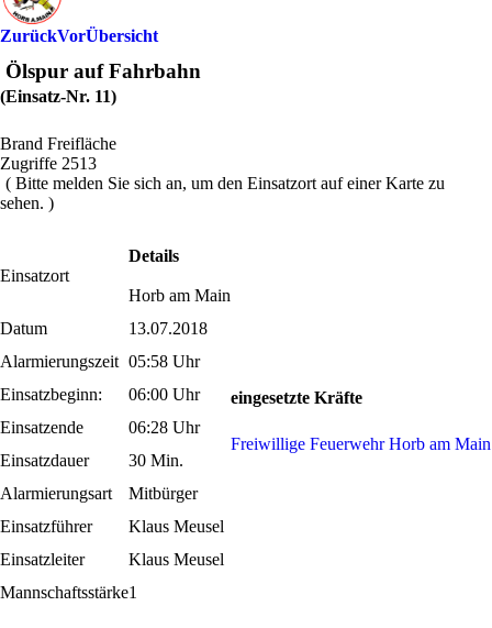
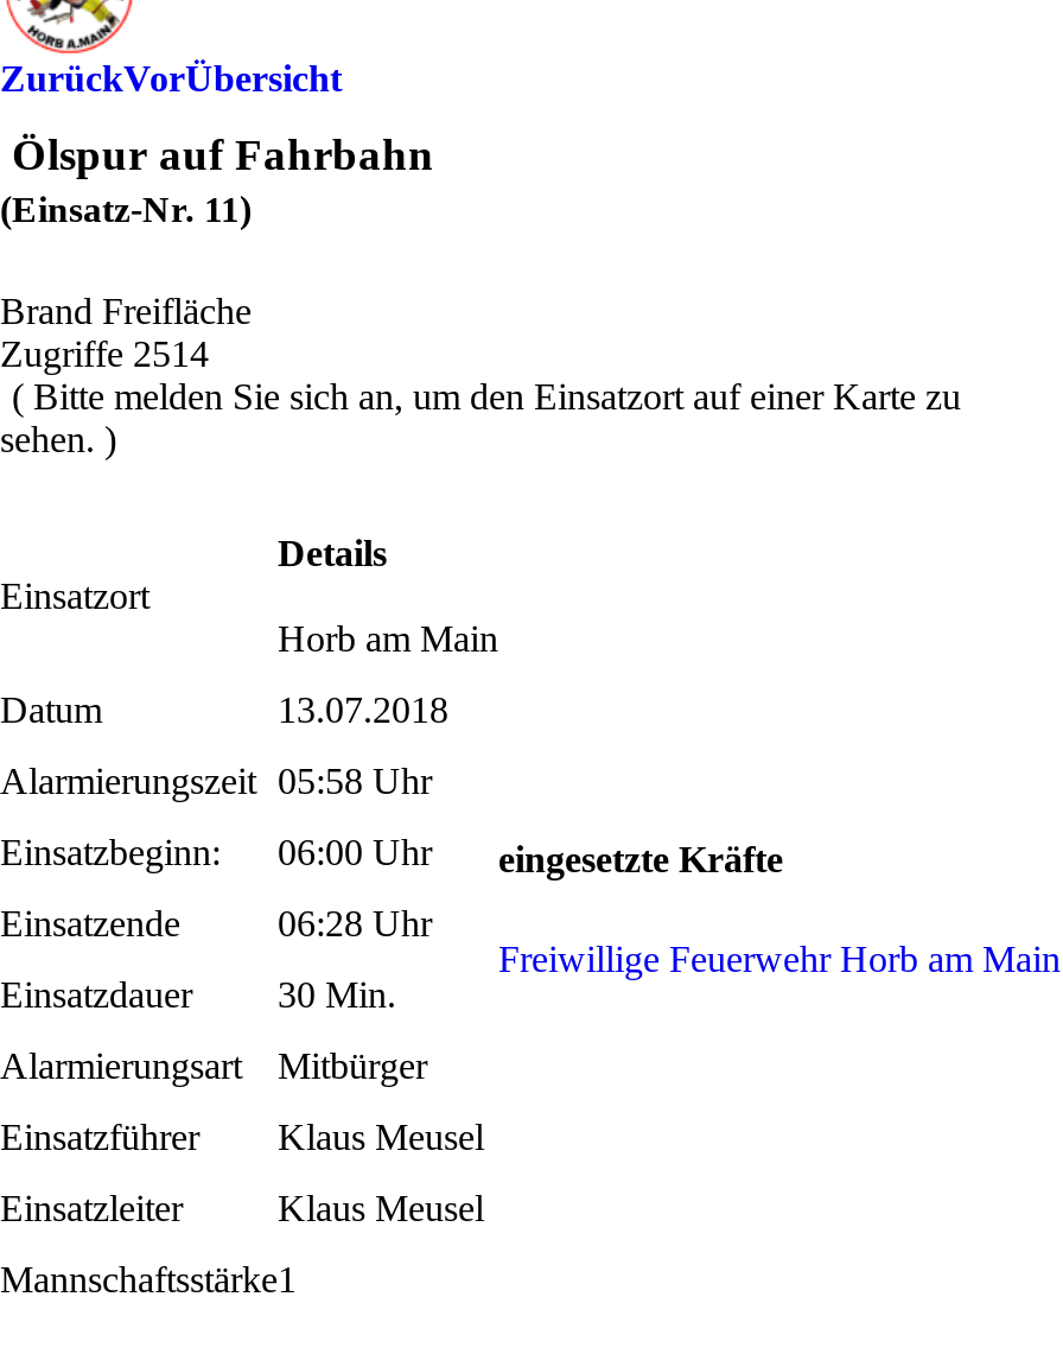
[0,154,97,173] Zugriffe 2513 -> [0,333,209,374] Zugriffe 2514

